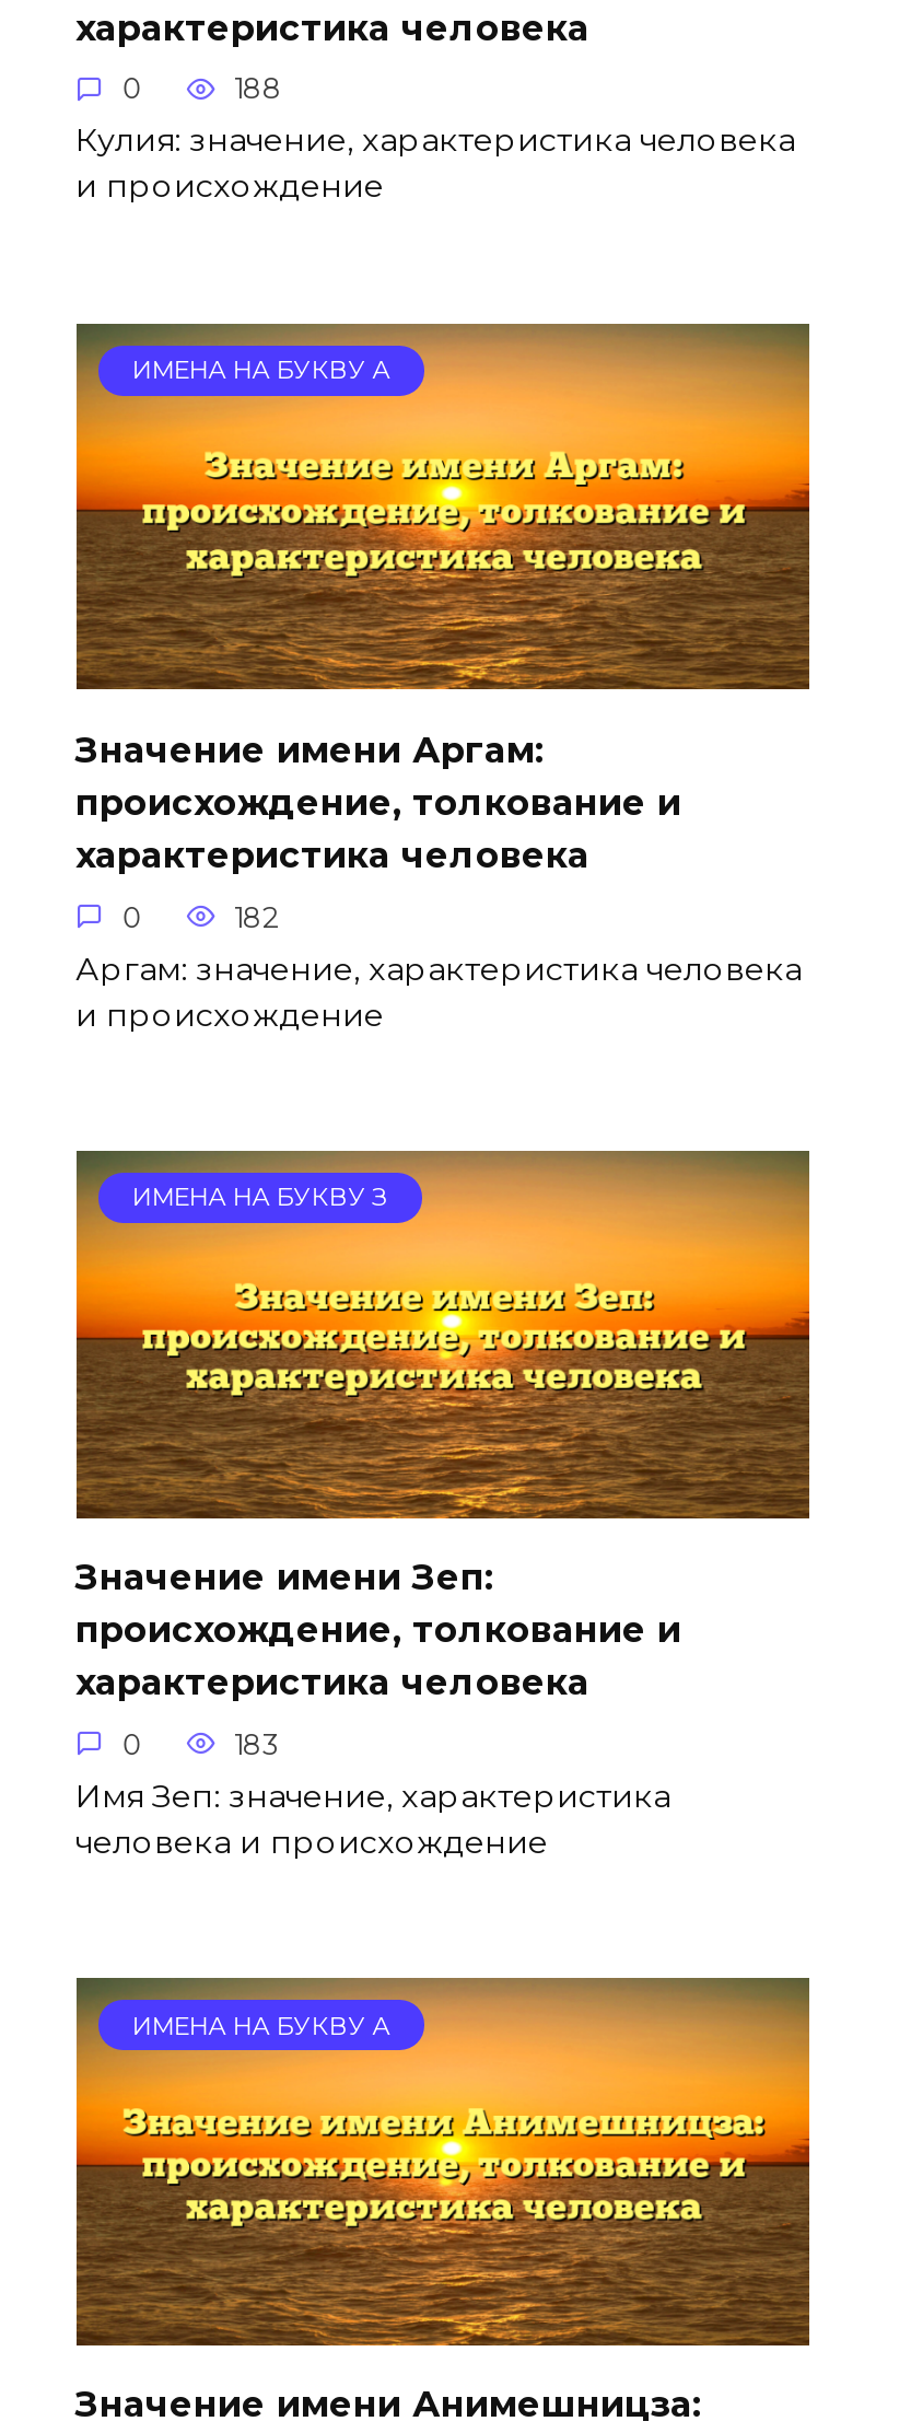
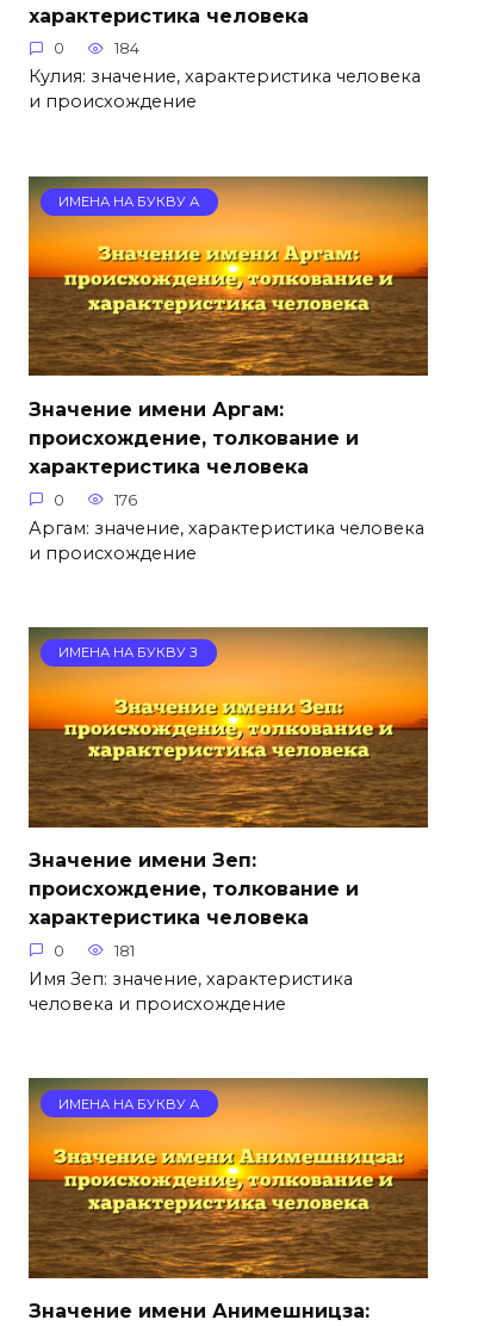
[234,73,282,106] 188 -> [114,40,139,58] 184
[234,901,278,934] 182 -> [114,491,137,509] 176
[234,1728,280,1761] 183 -> [114,942,135,960] 181

